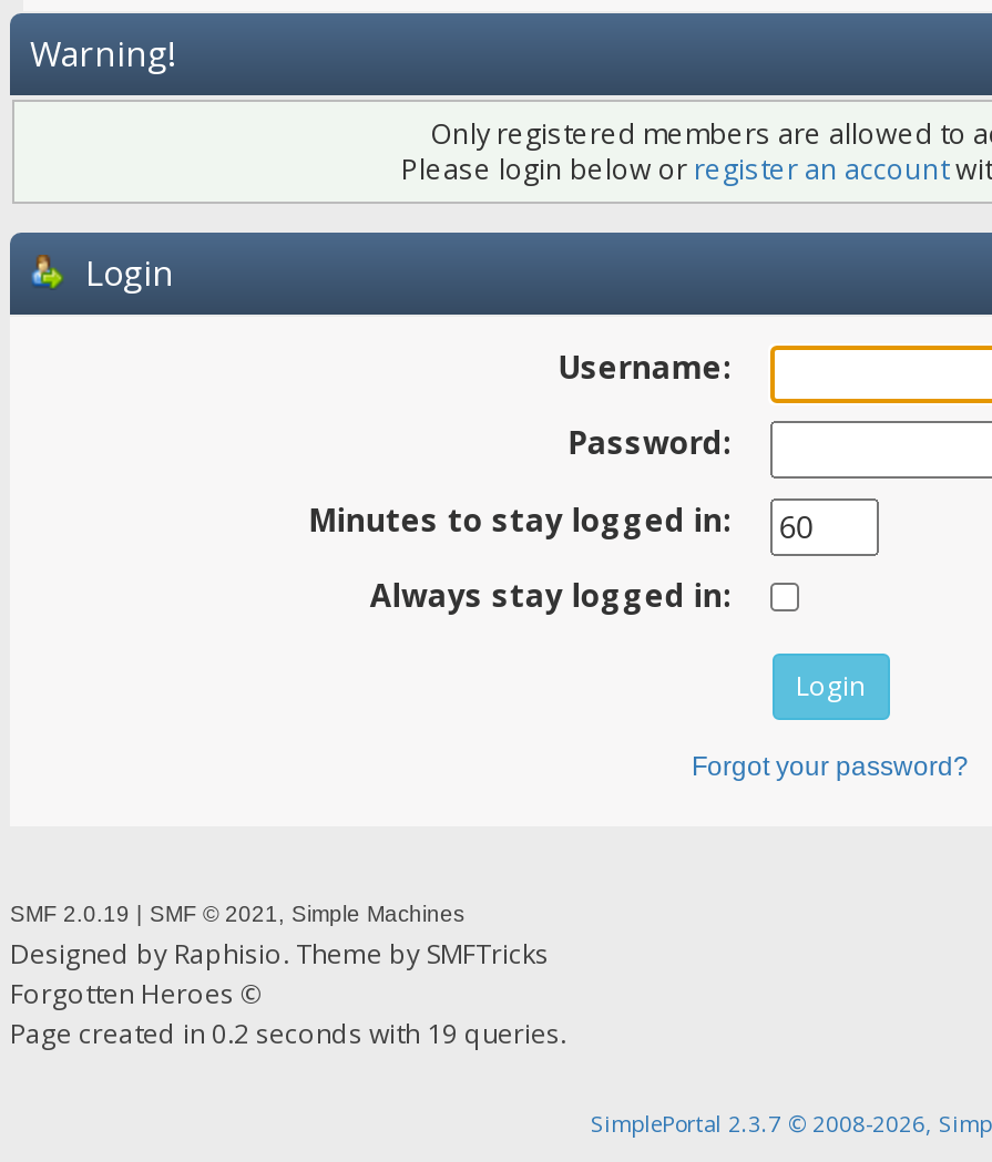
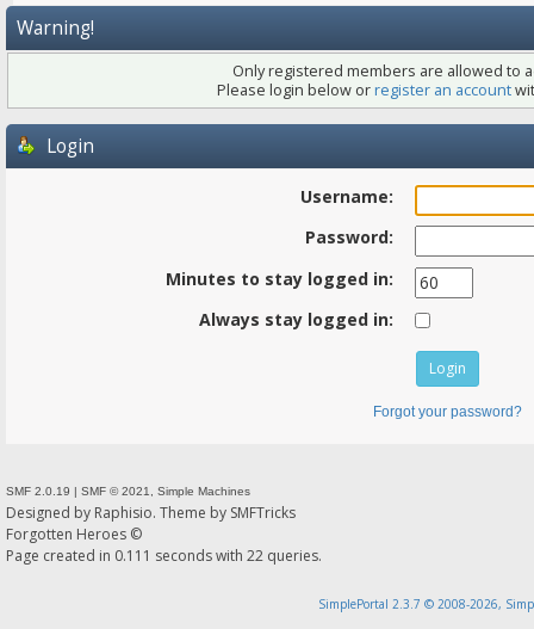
[10,1014,566,1052] Page created in 0.2 seconds with 19 queries. -> [6,545,322,566] Page created in 0.111 seconds with 22 queries.

